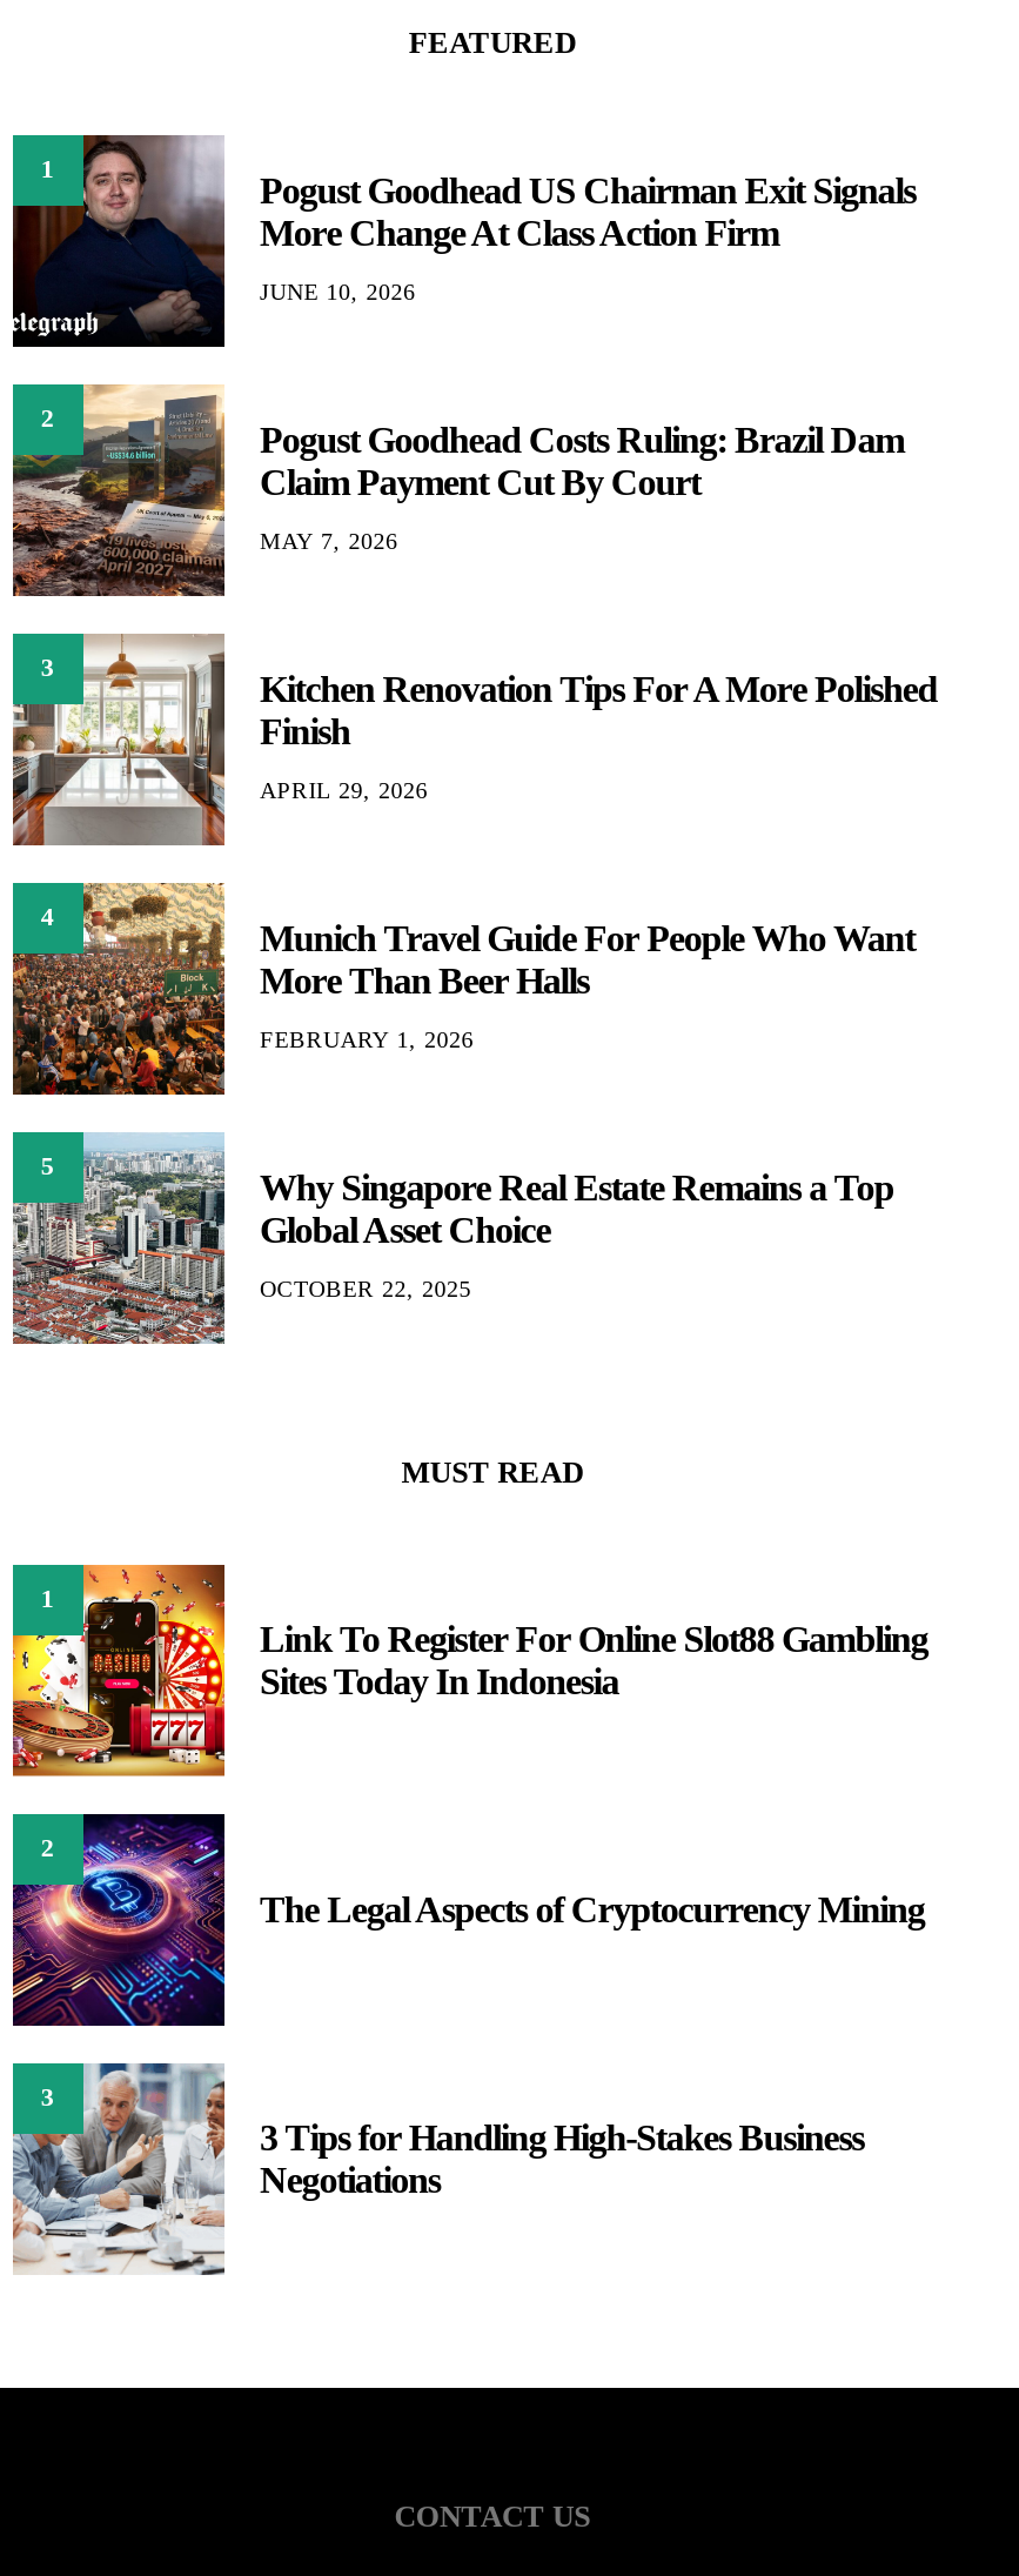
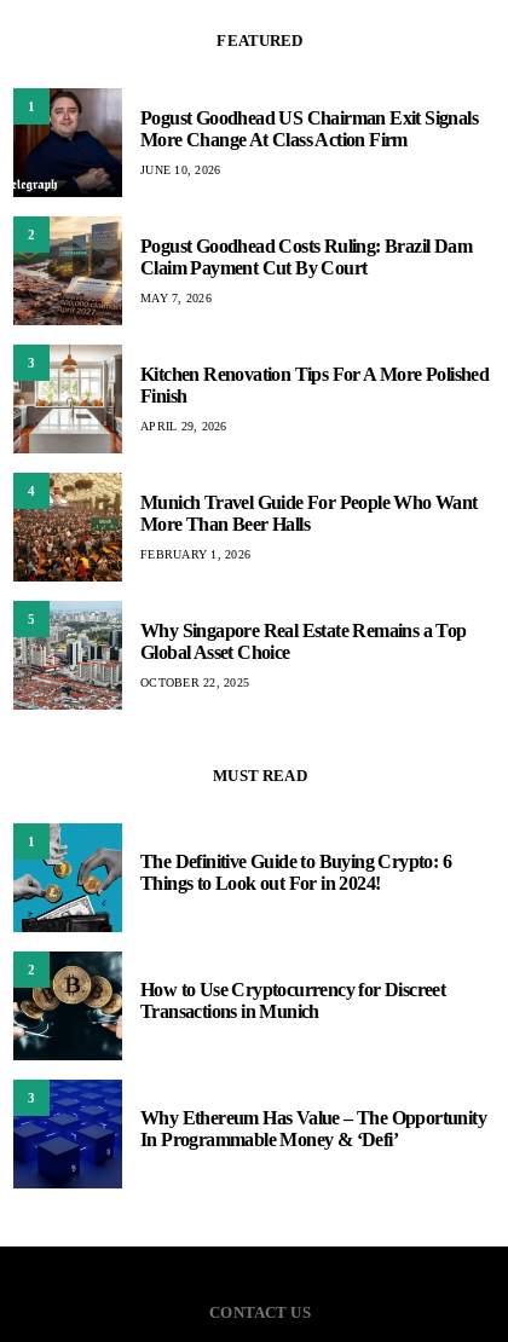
[11,1563,928,1779] [image] | Link To Register For Online Slot88 Gambling | Sites Today In Indonesia -> [12,822,451,933] [image] | The Definitive Guide to Buying Crypto: 6 | Things to Look out For in 2024!
[11,1812,925,2028] [image] | The Legal Aspects of Cryptocurrency Mining -> [12,950,445,1062] [image] | How to Use Cryptocurrency for Discreet | Transactions in Munich
[11,2061,864,2275] [image] | 3 Tips for Handling High-Stakes Business | Negotiations -> [12,1078,486,1190] [image] | Why Ethereum Has Value – The Opportunity | In Programmable Money & ‘Defi’

